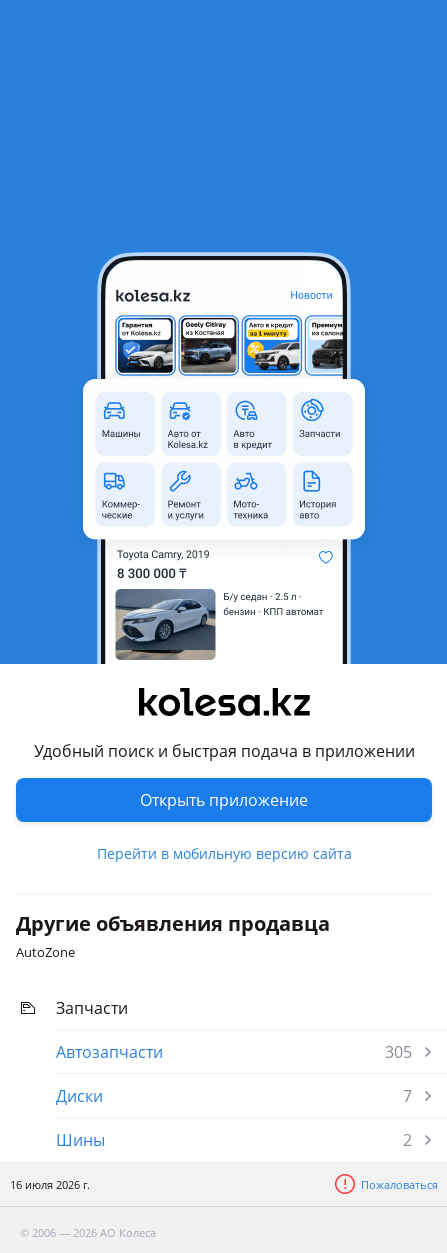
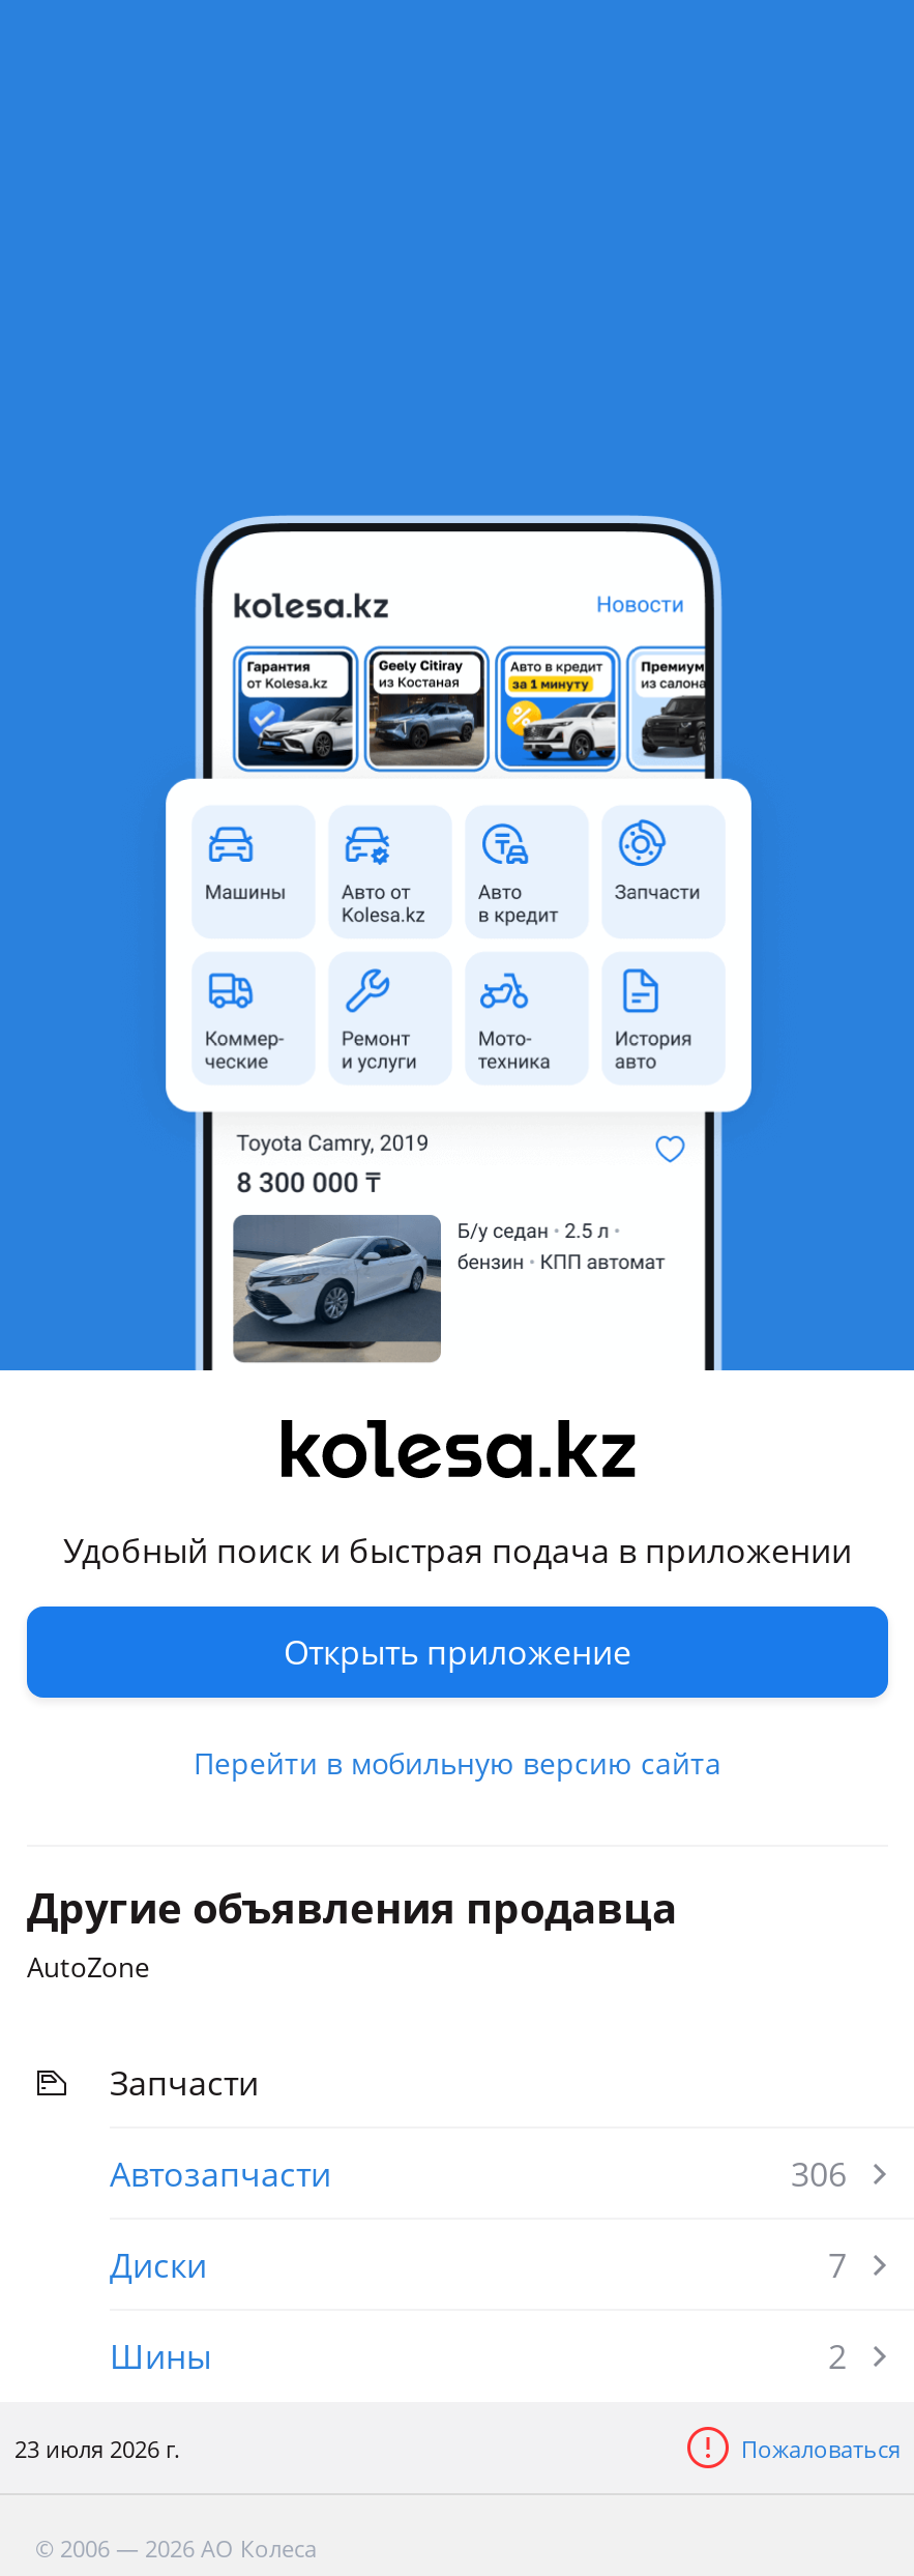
[385,1041,412,1063] 305 -> [791,2151,847,2197] 306
[10,1176,90,1191] 16 июля 2026 г. -> [14,2432,180,2463] 23 июля 2026 г.

